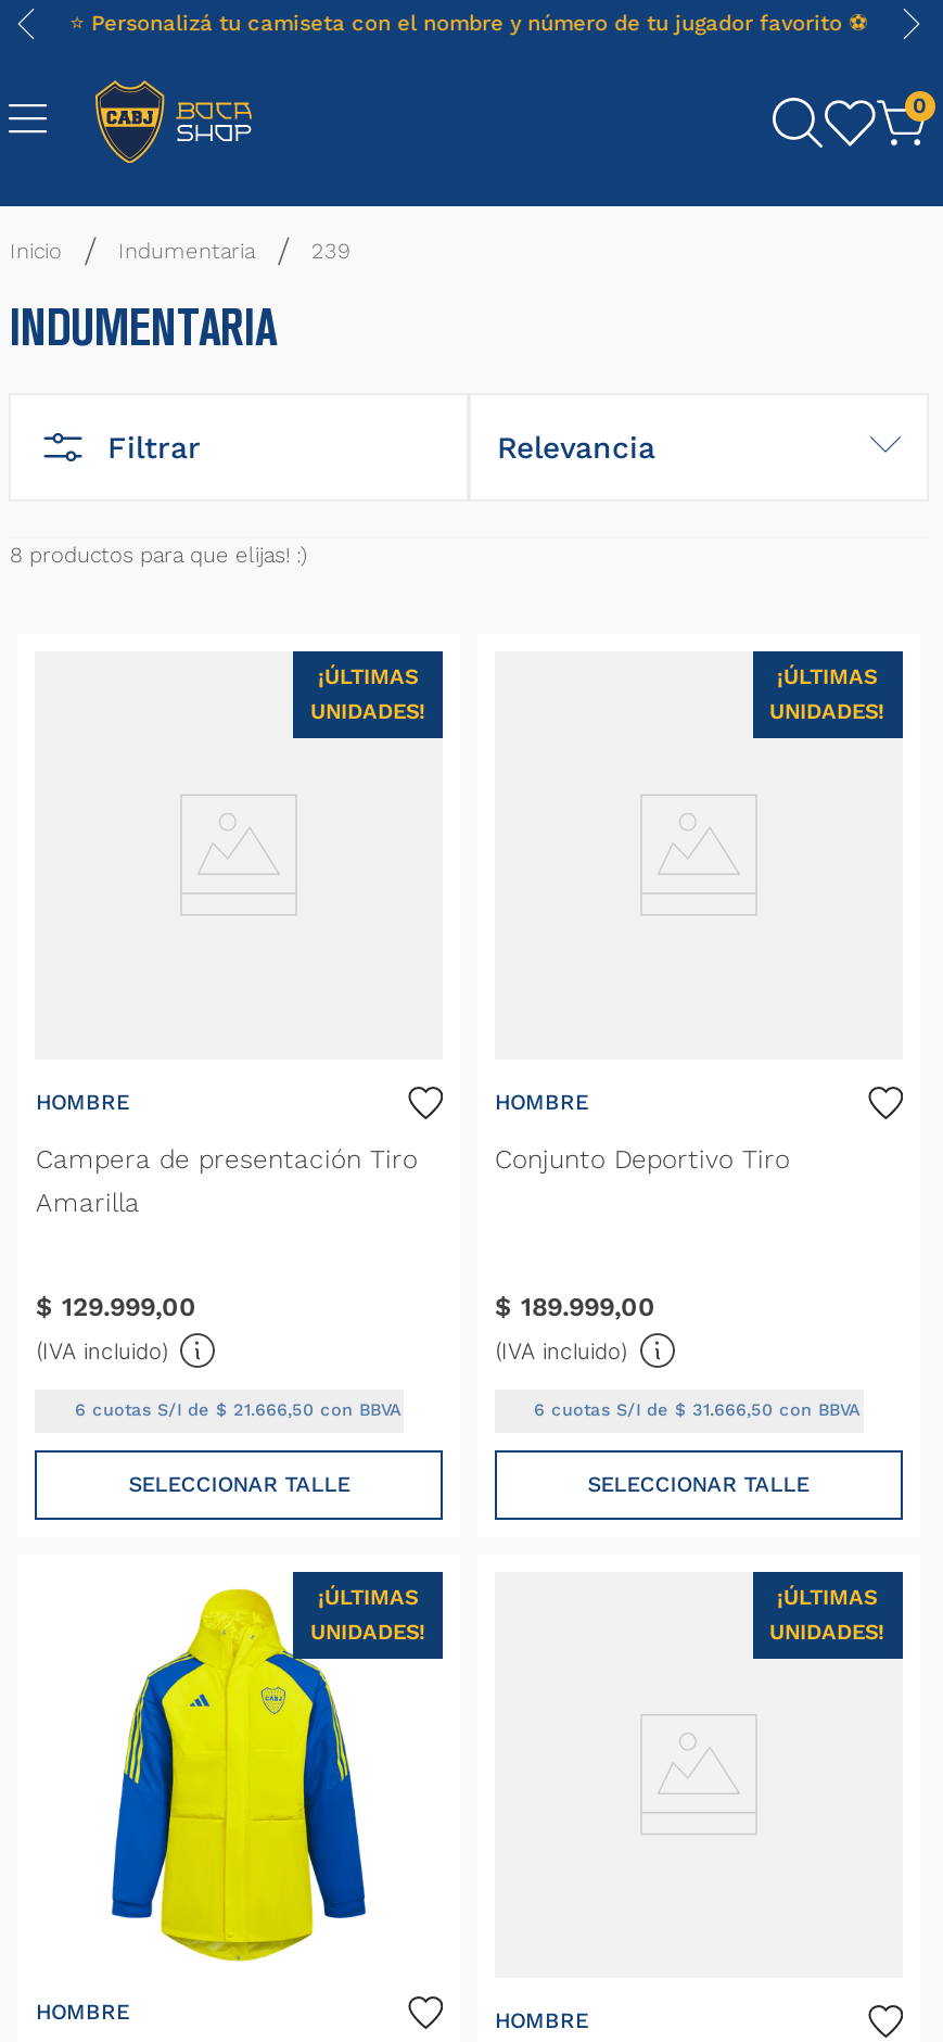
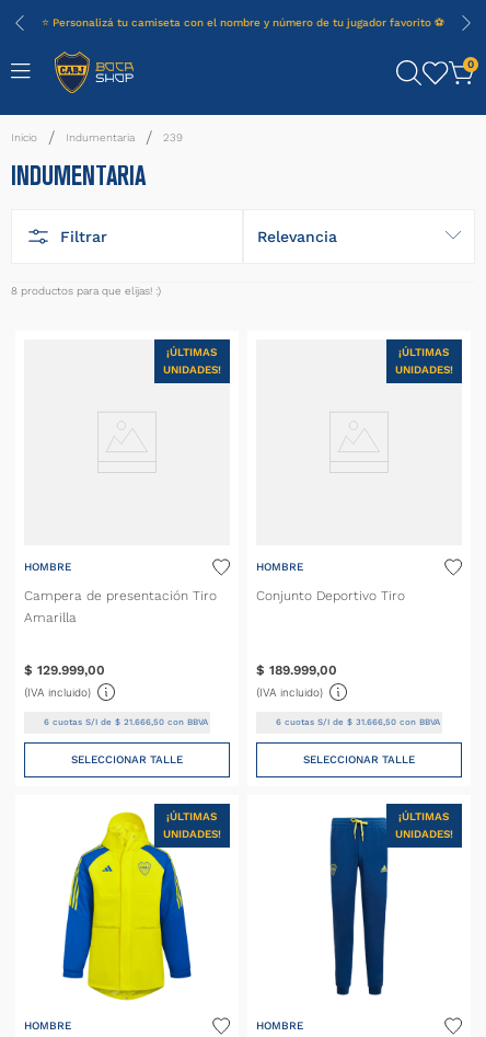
none -> [329,817,389,995] [image]

